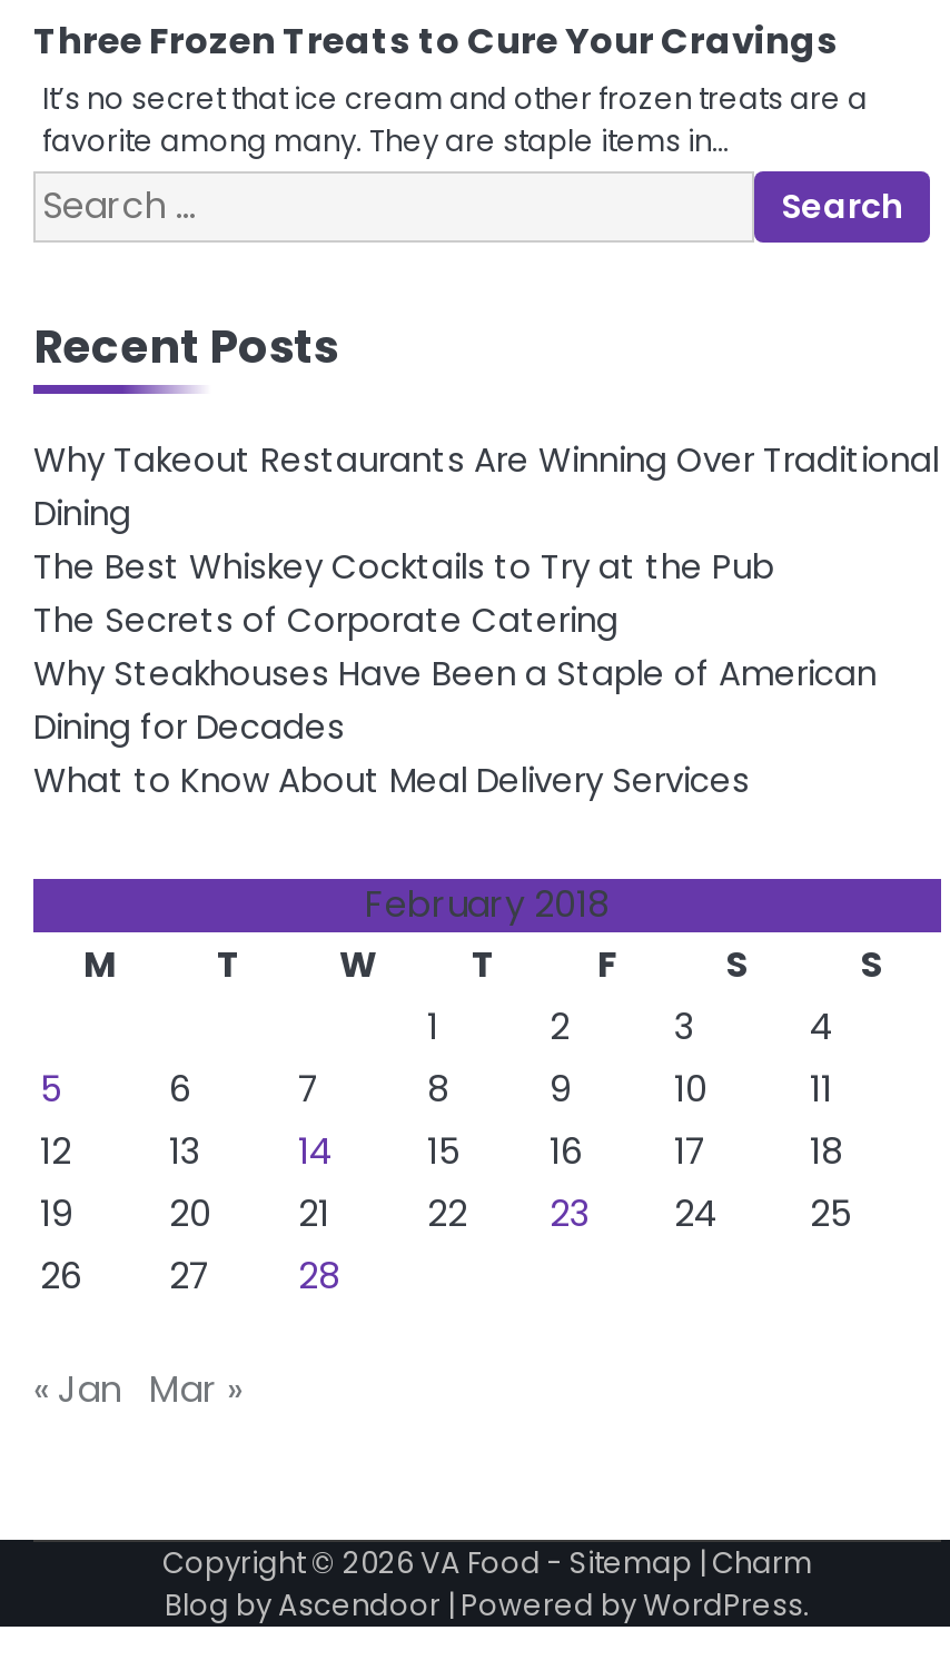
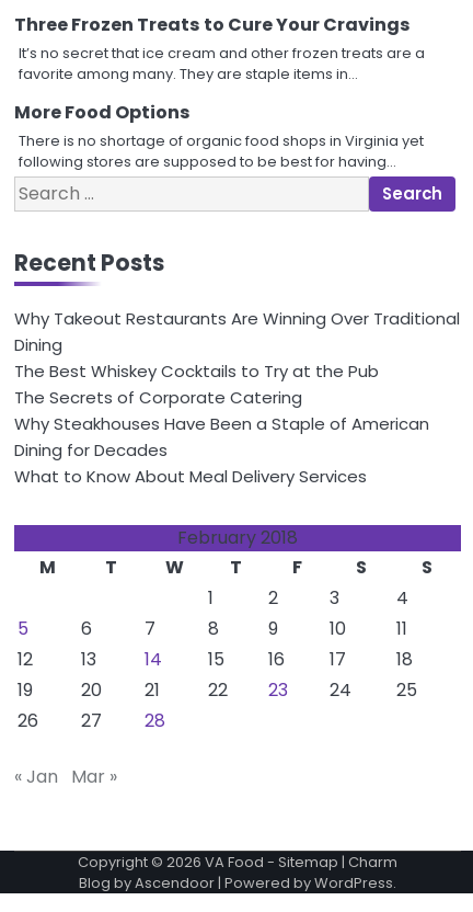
none -> [14,100,424,172] More Food Options | There is no shortage of organic food shops in Virginia yet | following stores are supposed to be best for having…

